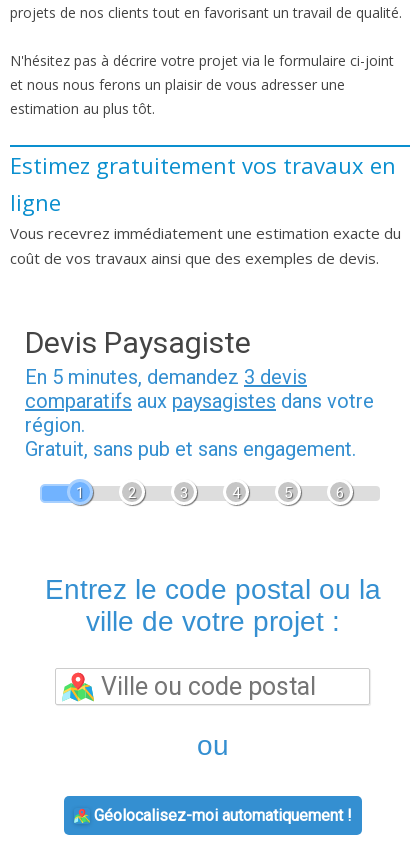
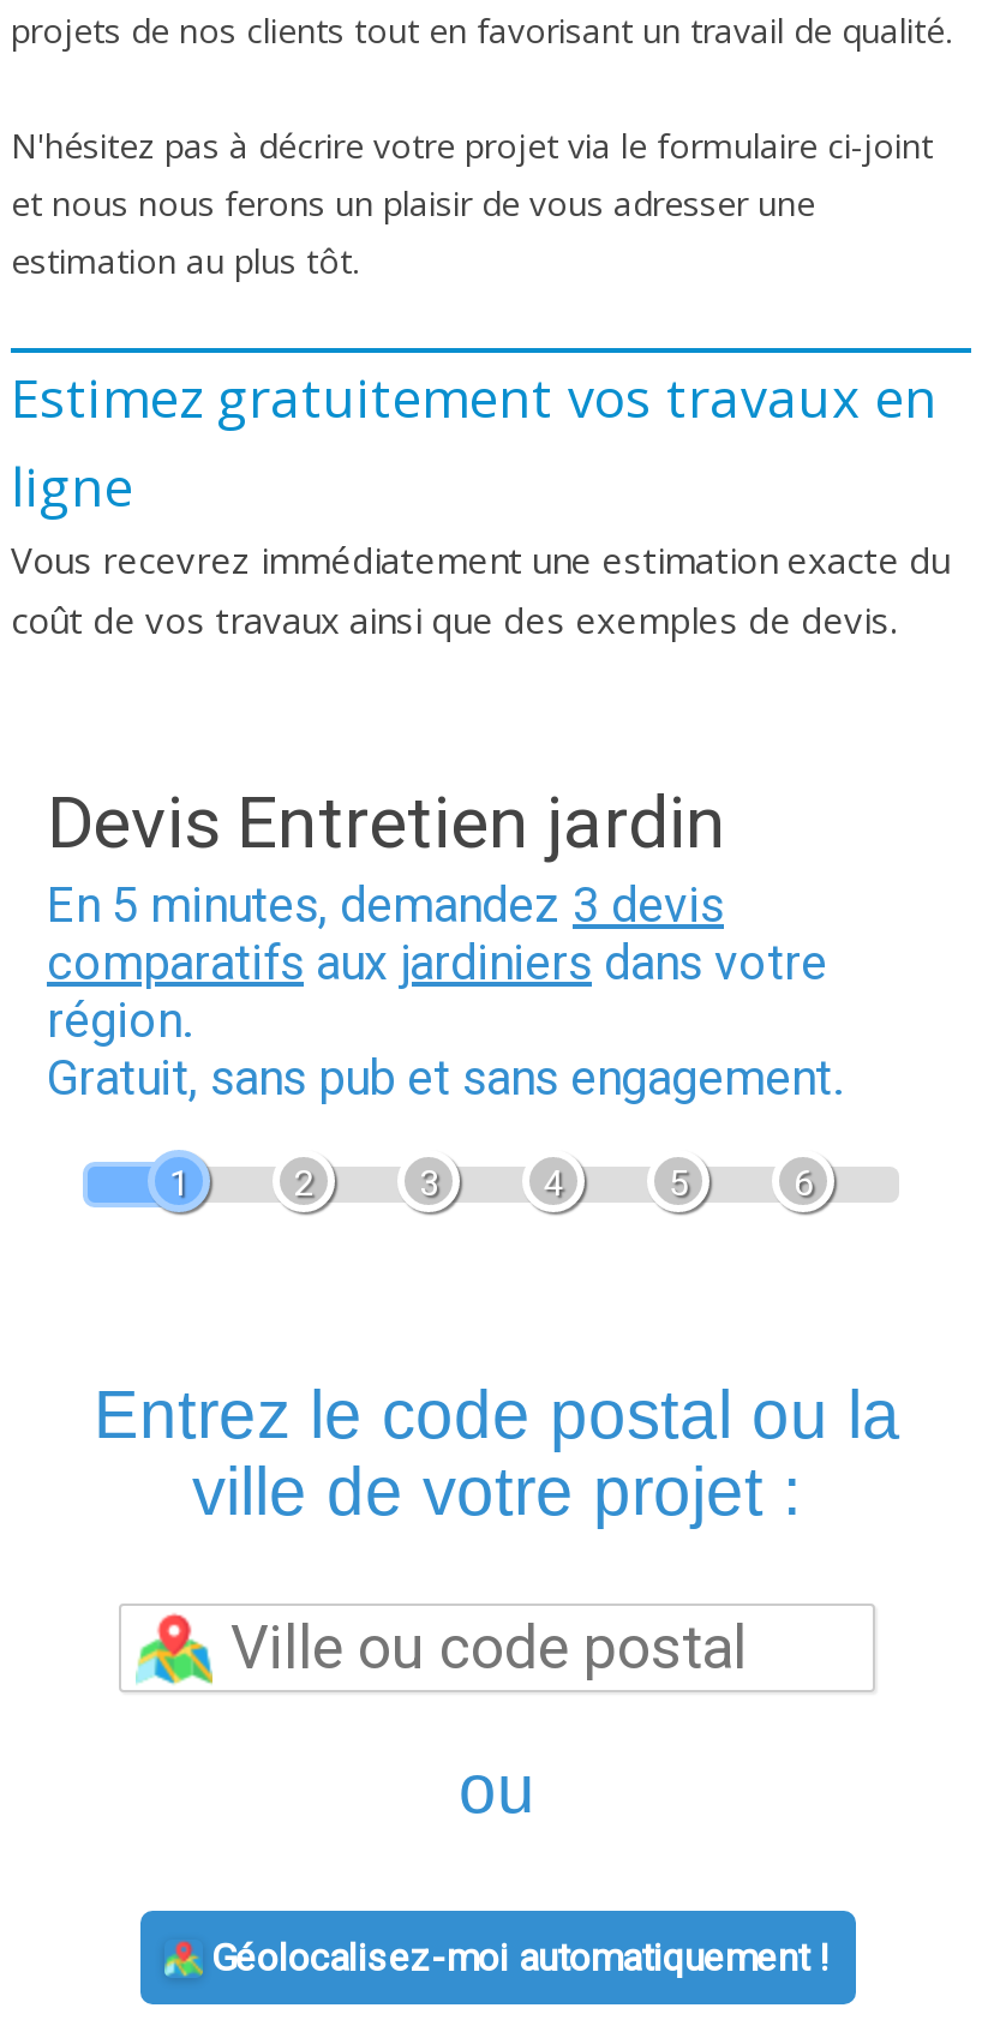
[25,325,251,360] Devis Paysagiste -> [47,781,726,865] Devis Entretien jardin
[25,389,374,413] comparatifs aux paysagistes dans votre -> [47,934,827,992] comparatifs aux jardiniers dans votre

